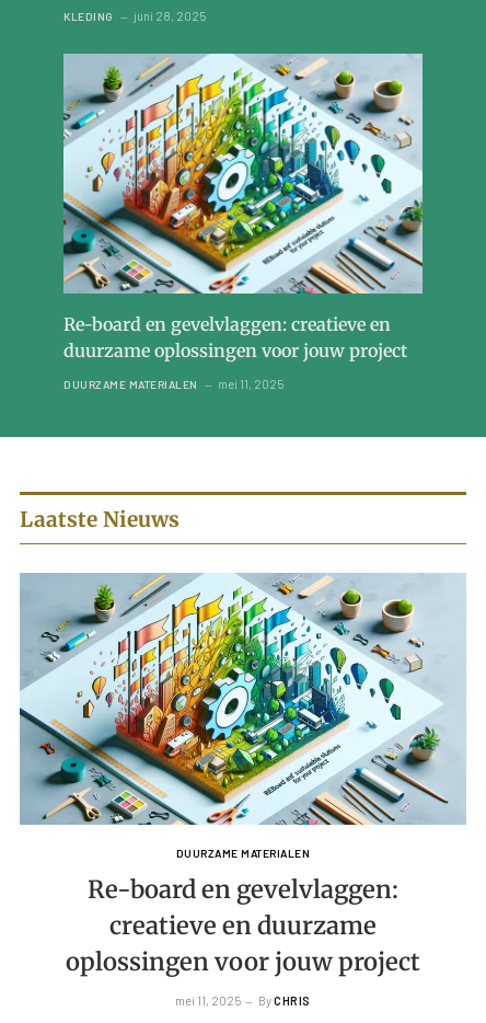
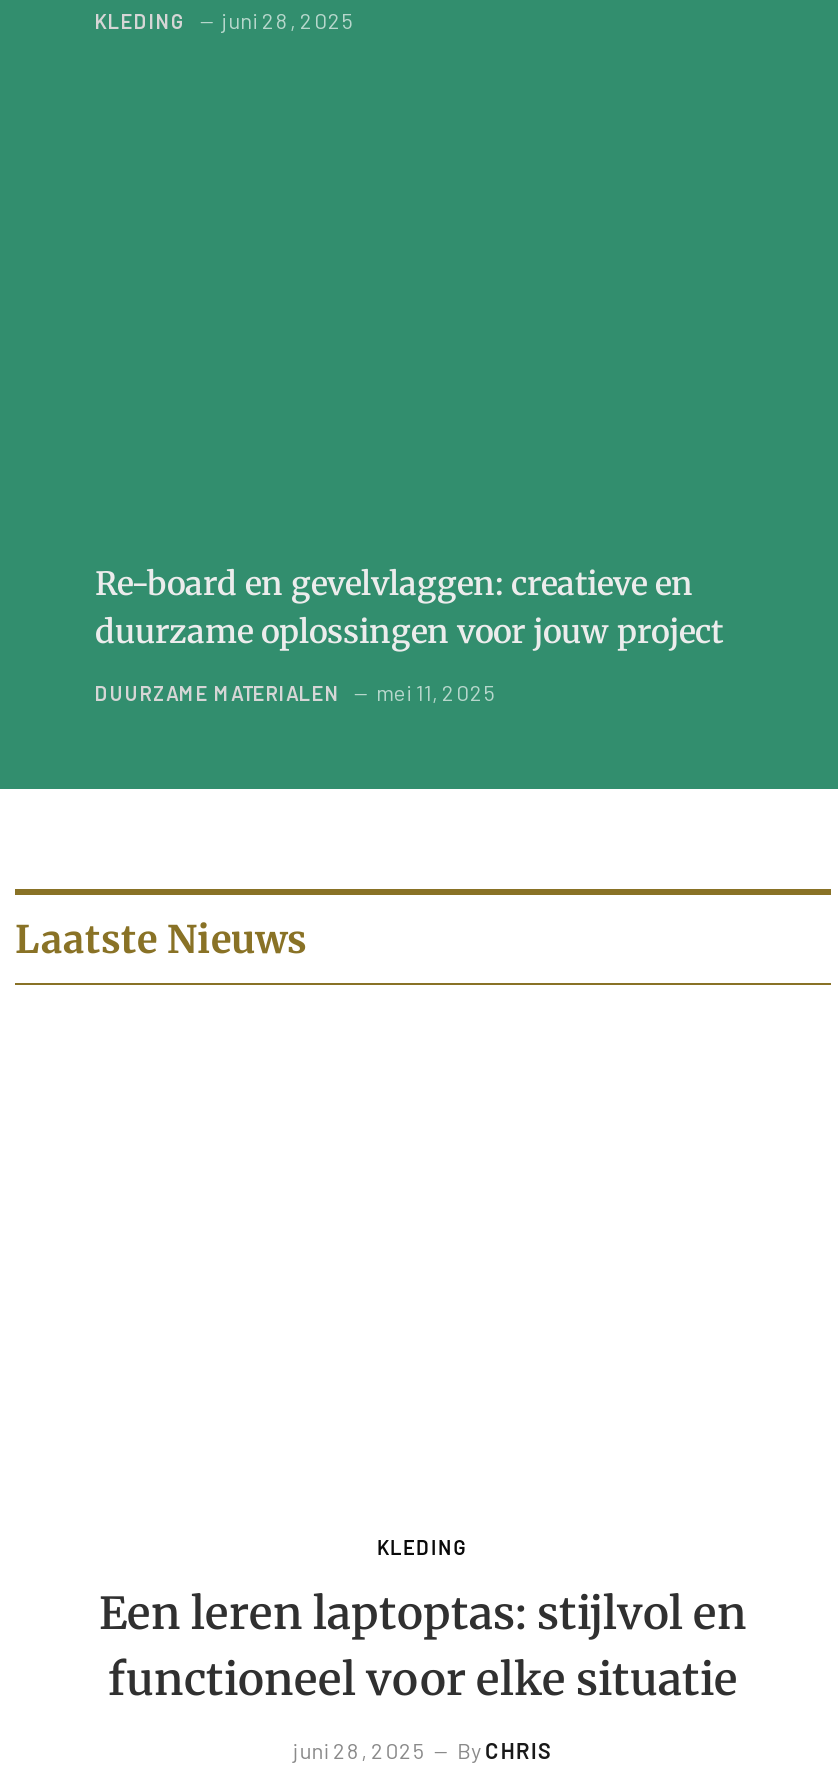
[62,53,424,295] [image] -> none
[19,572,466,826] [image] -> none
[176,846,310,859] DUURZAME MATERIALEN -> [377,1536,469,1560] KLEDING
[66,874,420,977] Re-board en gevelvlaggen: | creatieve en duurzame | oplossingen voor jouw project -> [99,1586,747,1708] Een leren laptoptas: stijlvol en | functioneel voor elke situatie
[175,993,311,1007] mei 11, 2025 By CHRIS -> [293,1738,553,1764] juni 28, 2025 By CHRIS

